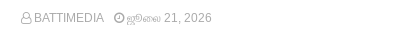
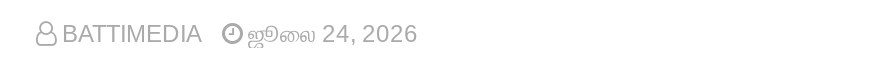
[34,11,212,25] BATTIMEDIA ஜூலை 21, 2026 -> [62,20,418,48] BATTIMEDIA ஜூலை 24, 2026

